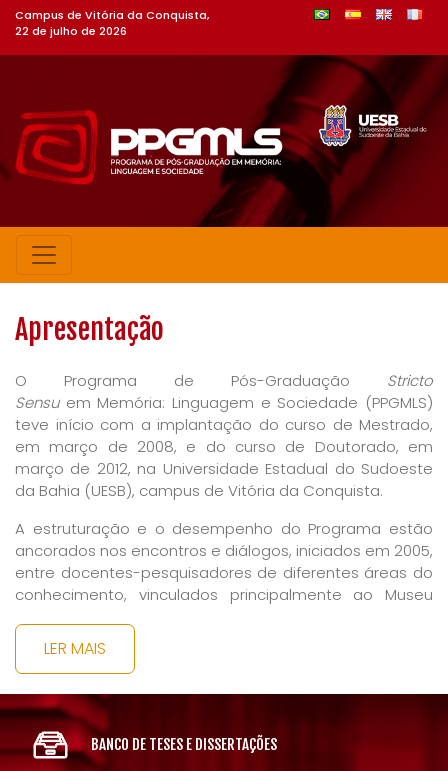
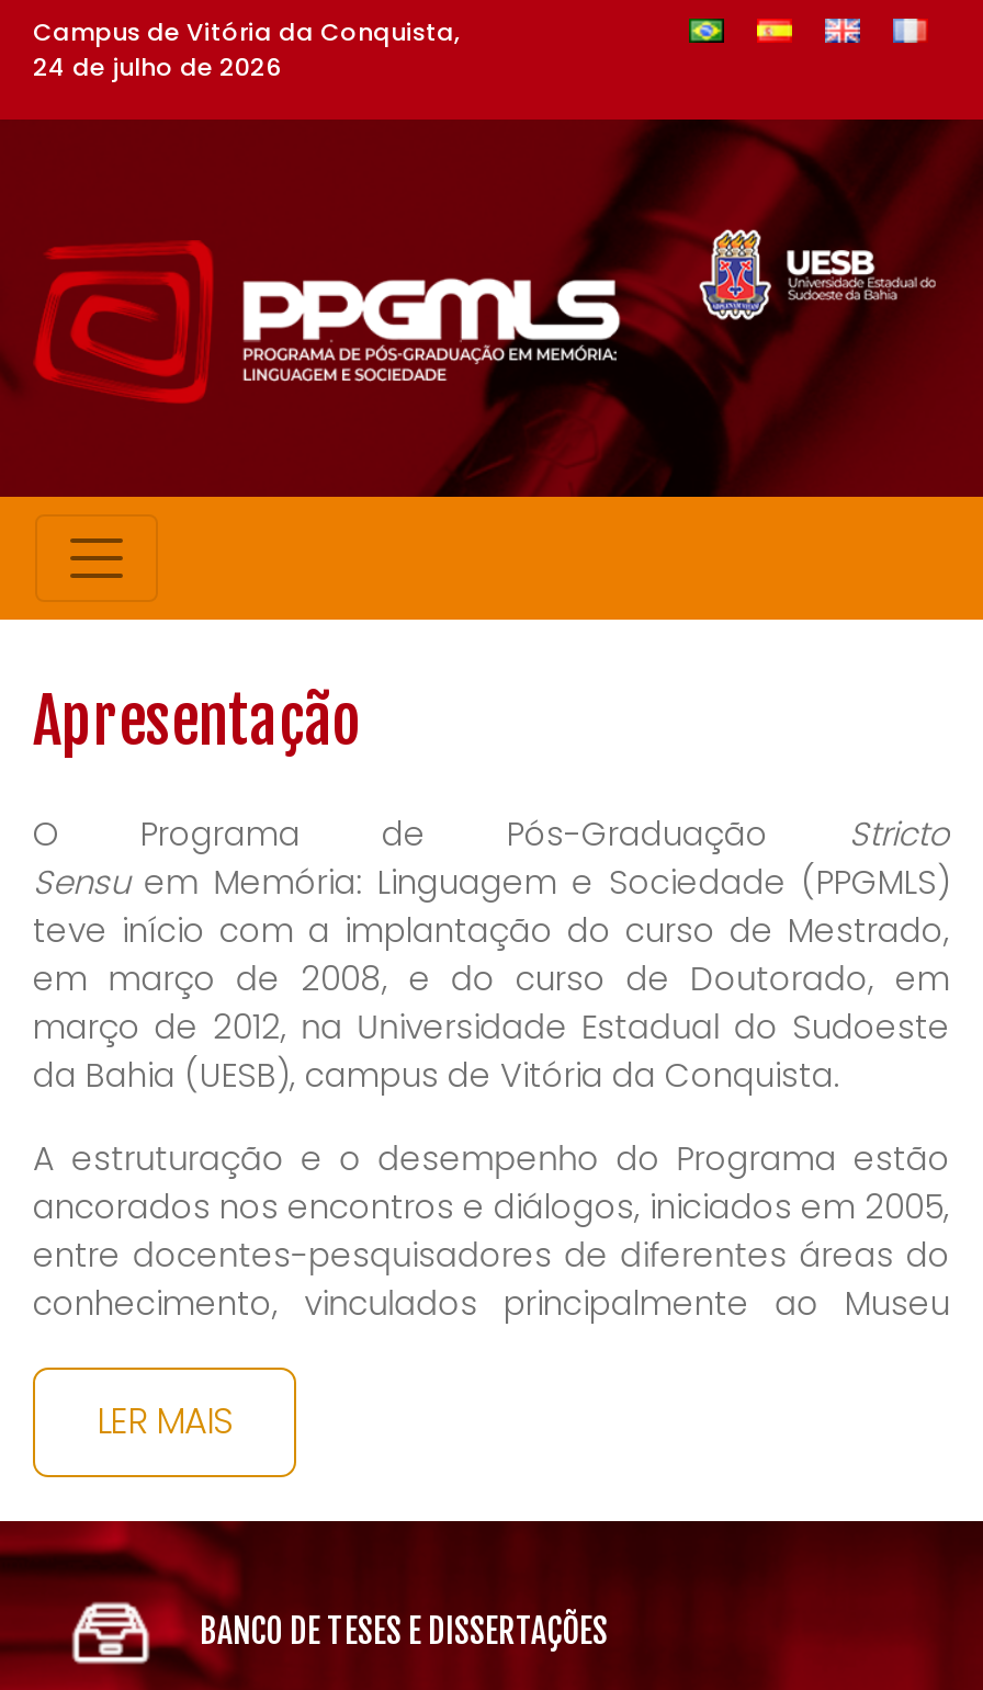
[15,23,127,39] 22 de julho de 2026 -> [33,49,281,84] 24 de julho de 2026

